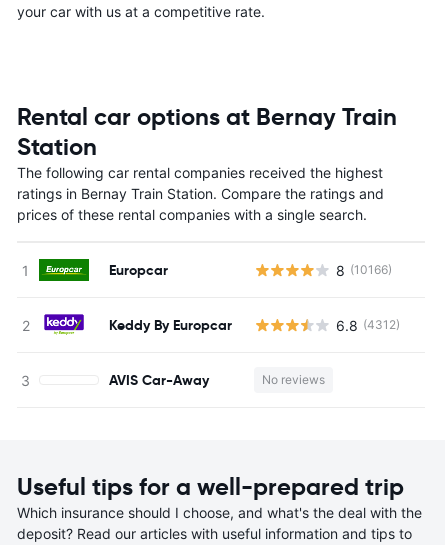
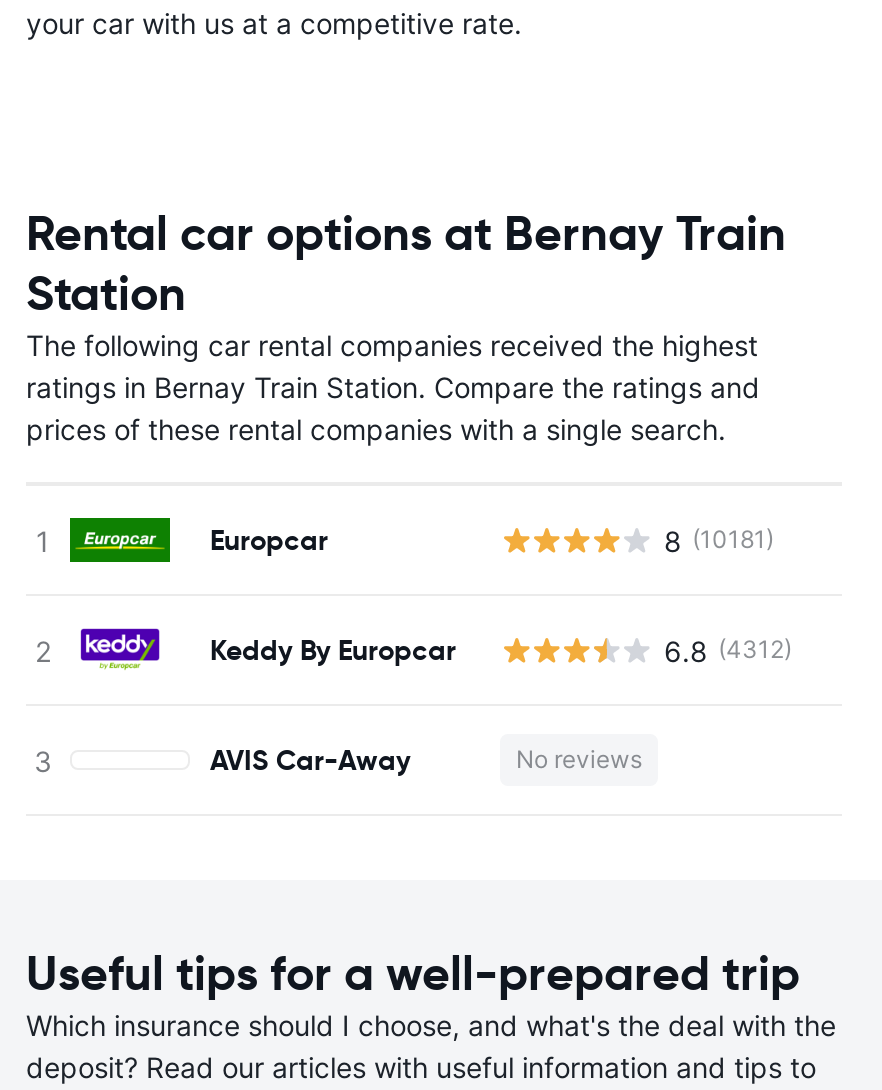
[336,261,392,278] 8 (10166) -> [664,523,774,557] 8 (10181)

